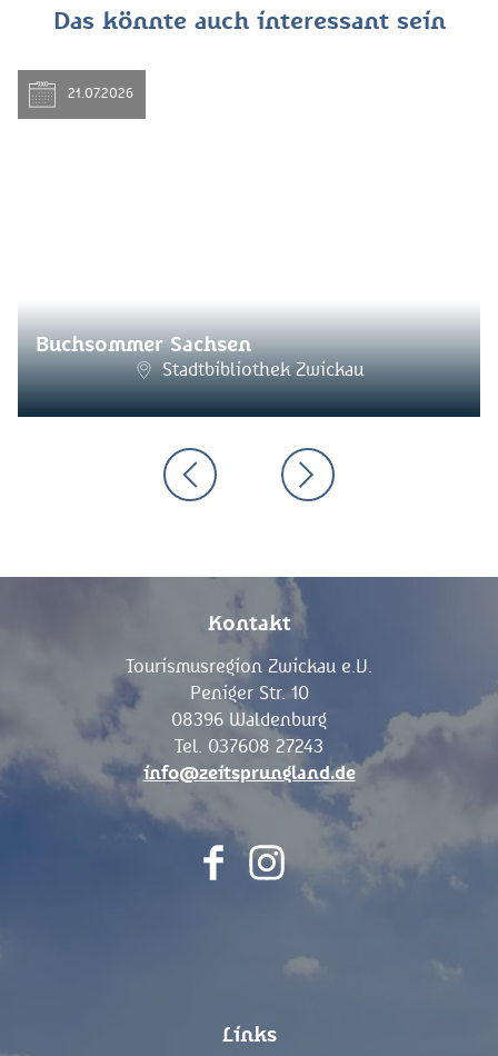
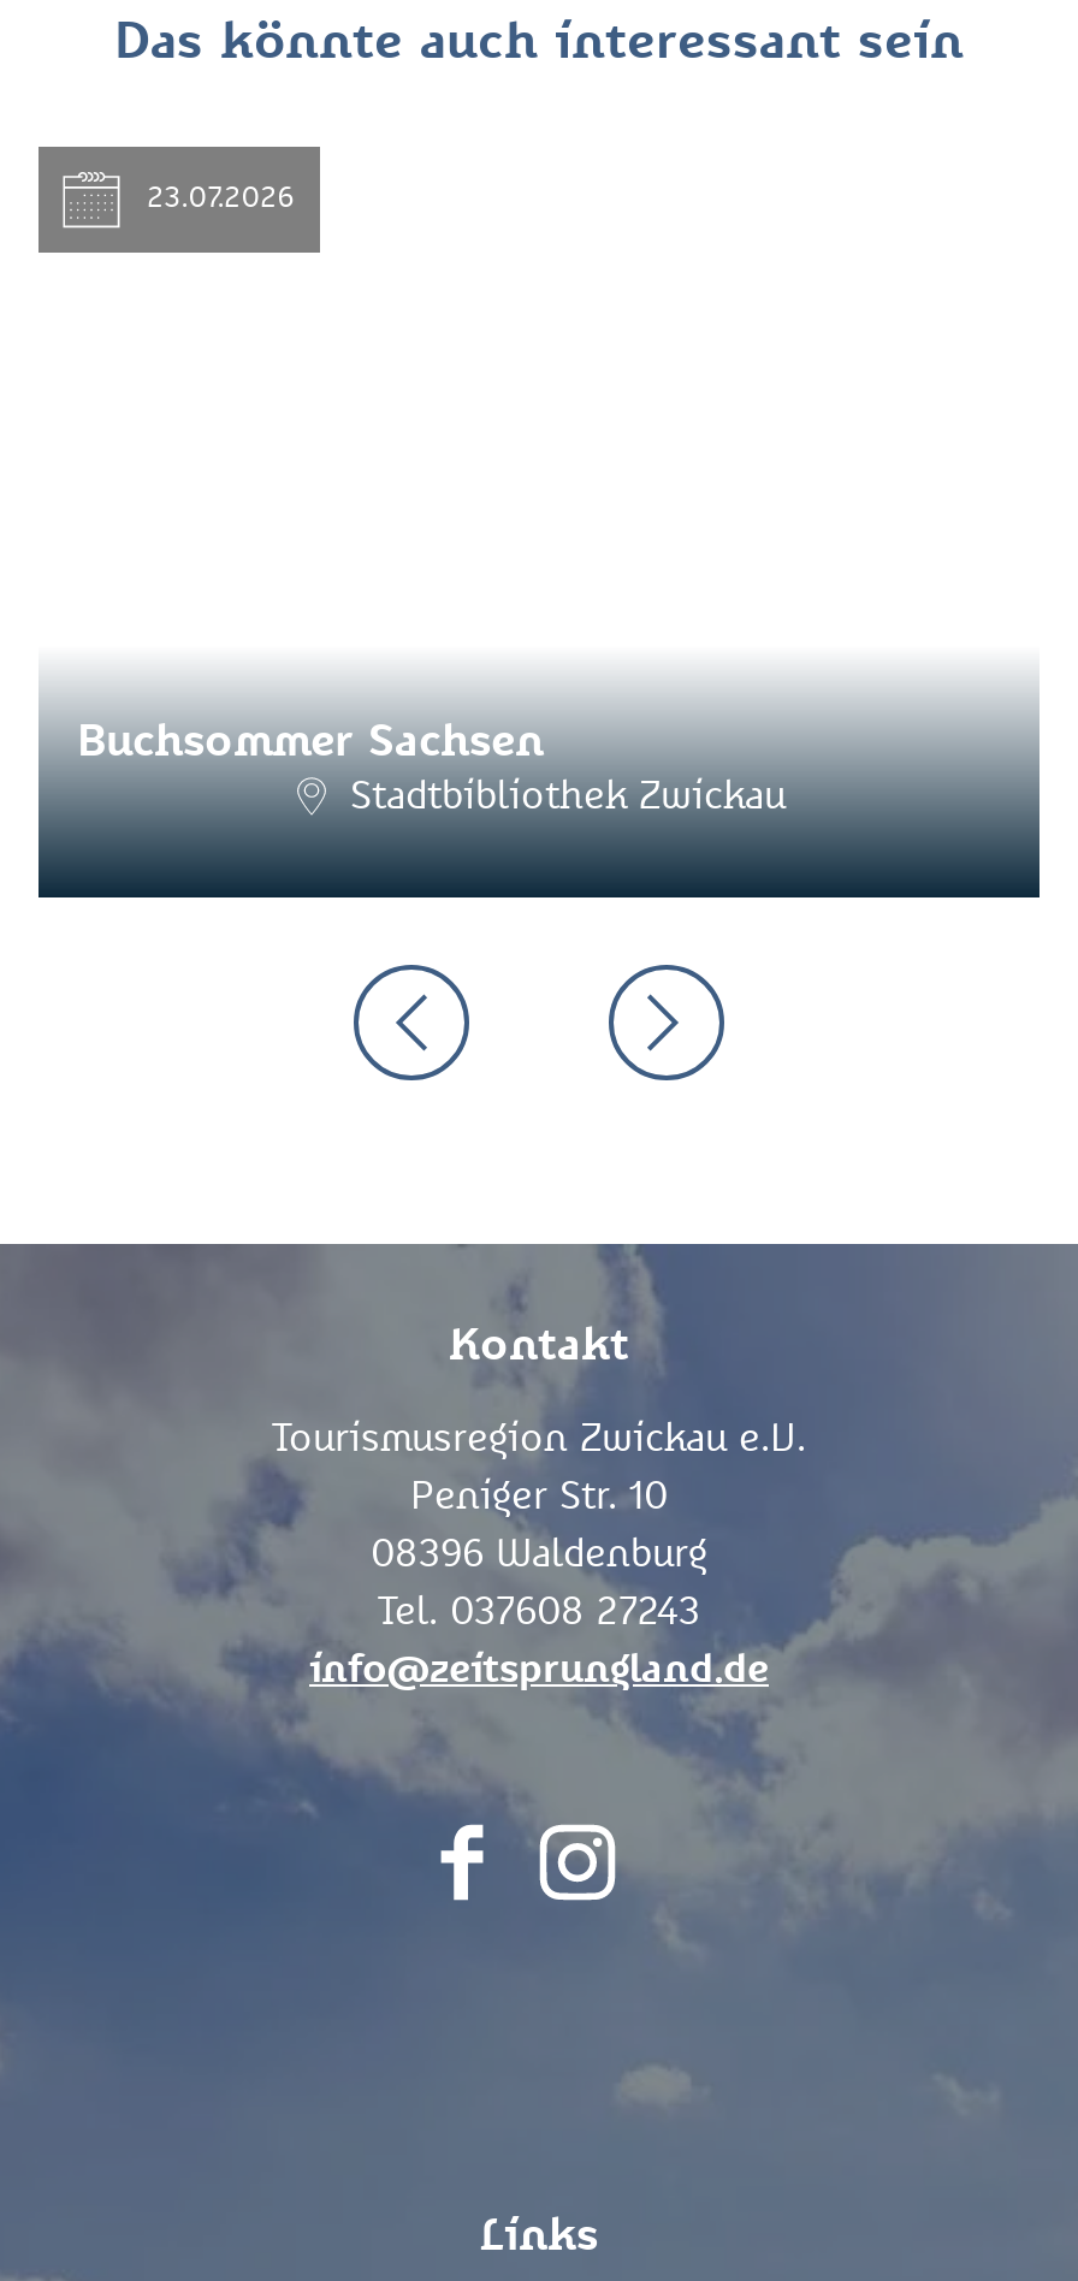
[68,87,134,101] 21.07.2026 -> [147,183,294,214] 23.07.2026

